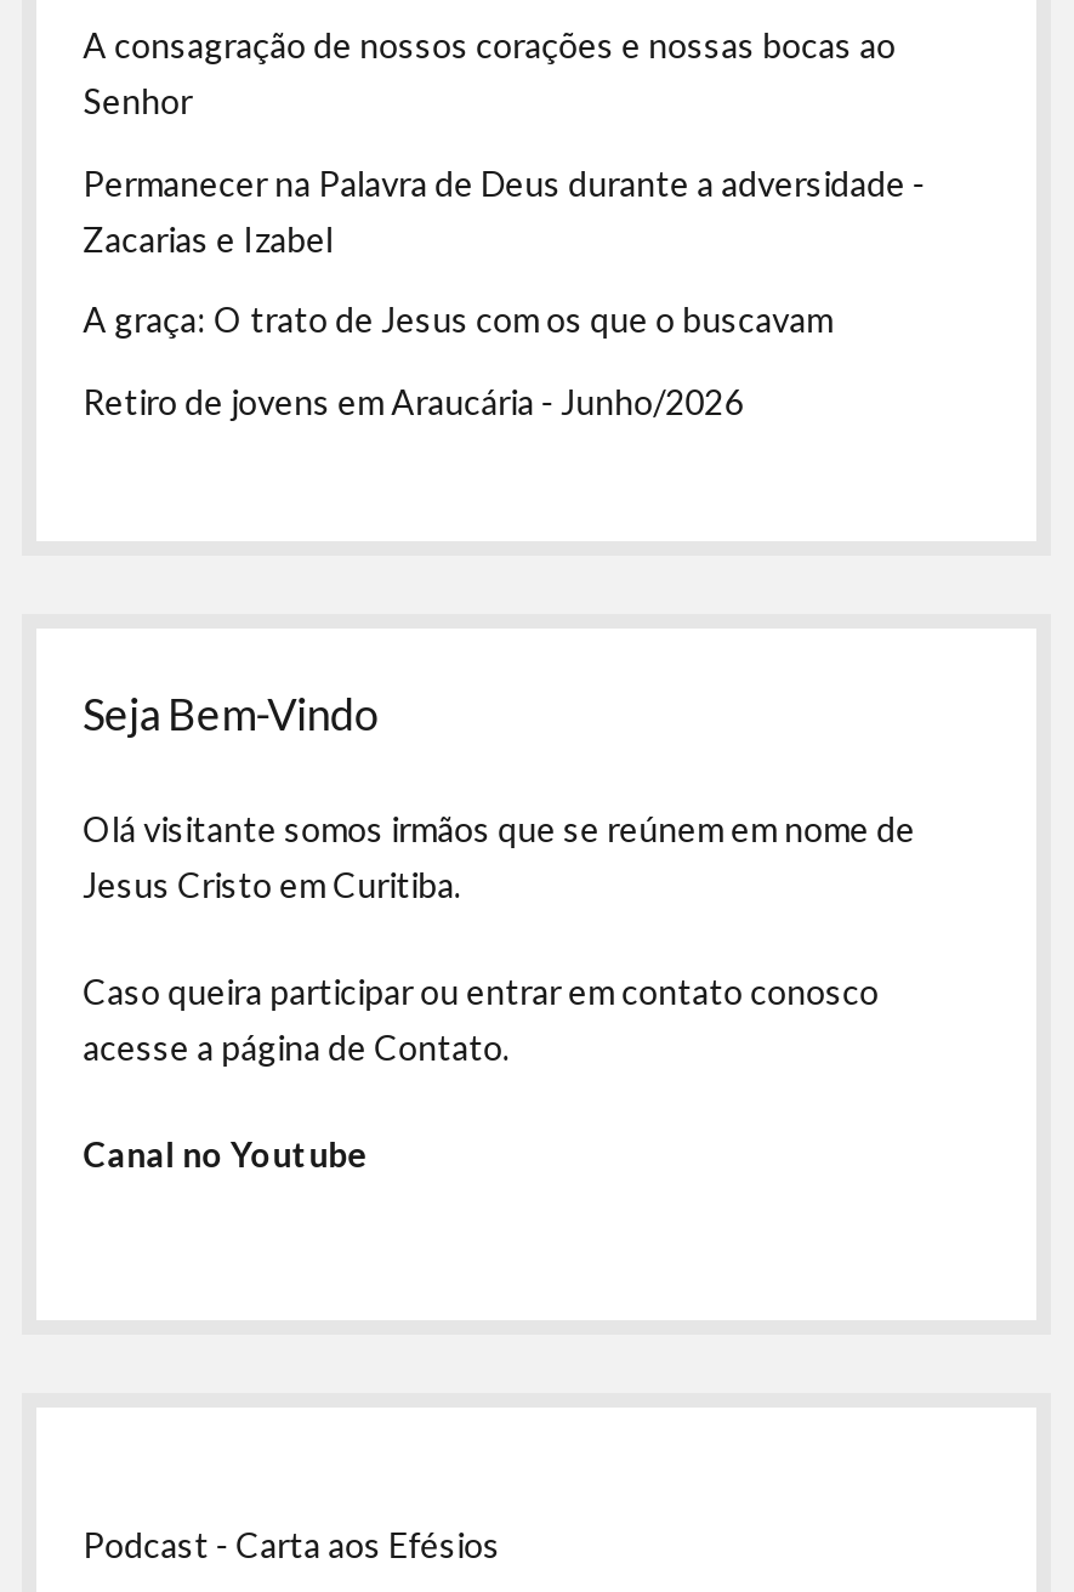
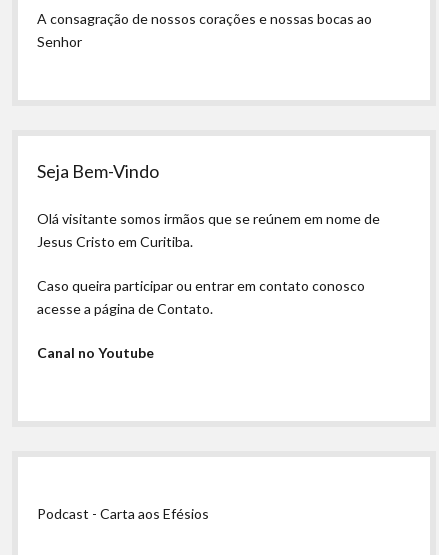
[83,161,925,421] Permanecer na Palavra de Deus durante a adversidade - | Zacarias e Izabel | A graça: O trato de Jesus com os que o buscavam | Retiro de jovens em Araucária - Junho/2026 -> none

